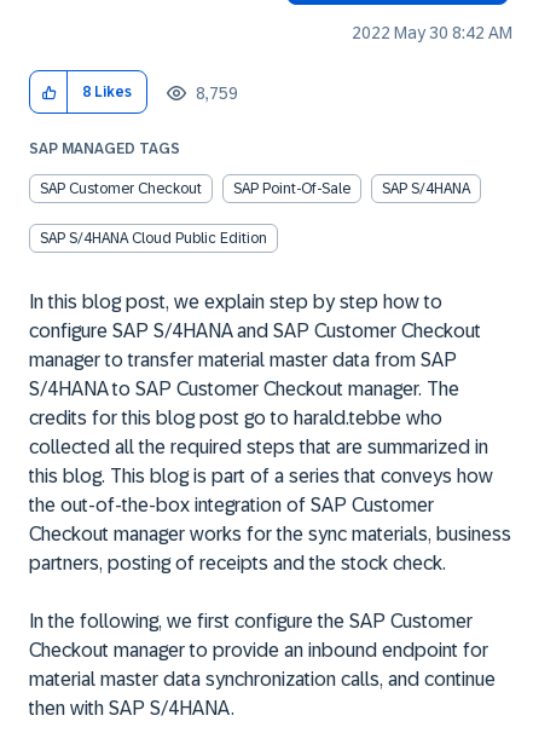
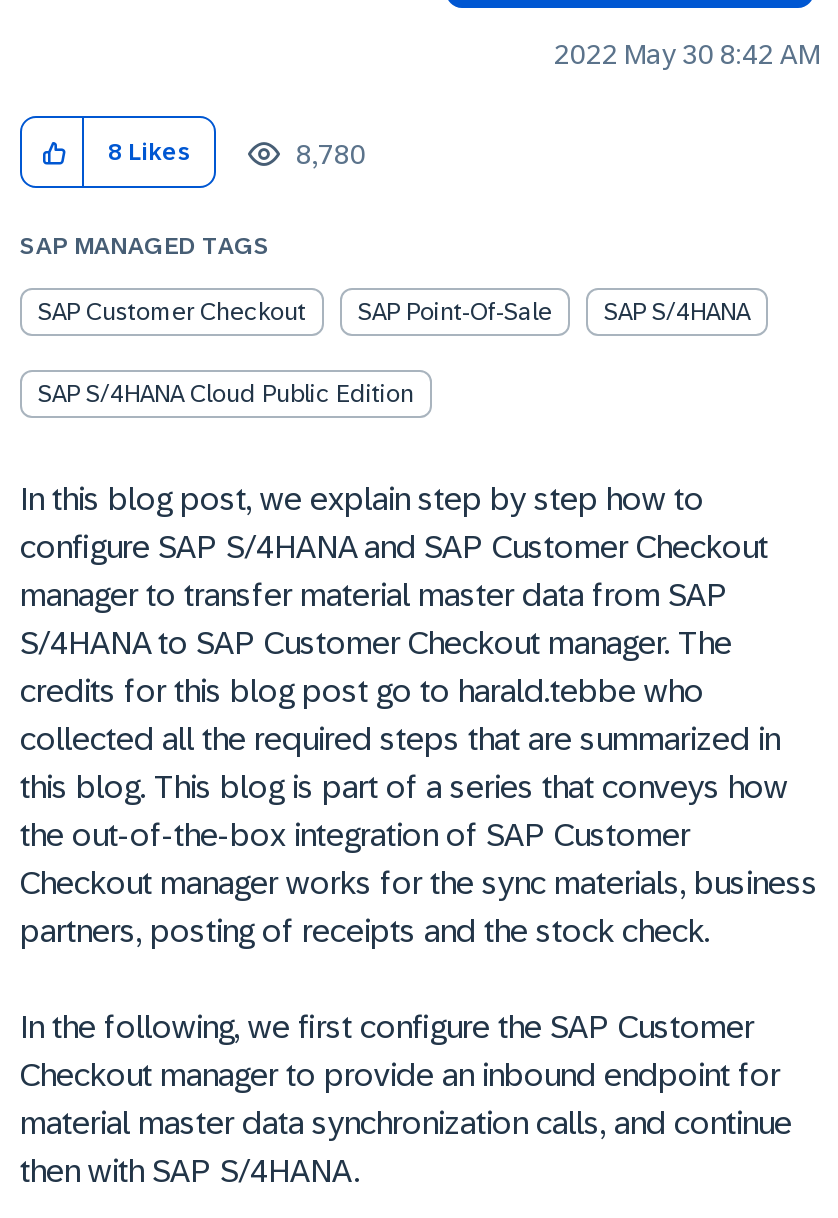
[196,83,238,103] 8,759 -> [296,138,366,170] 8,780

